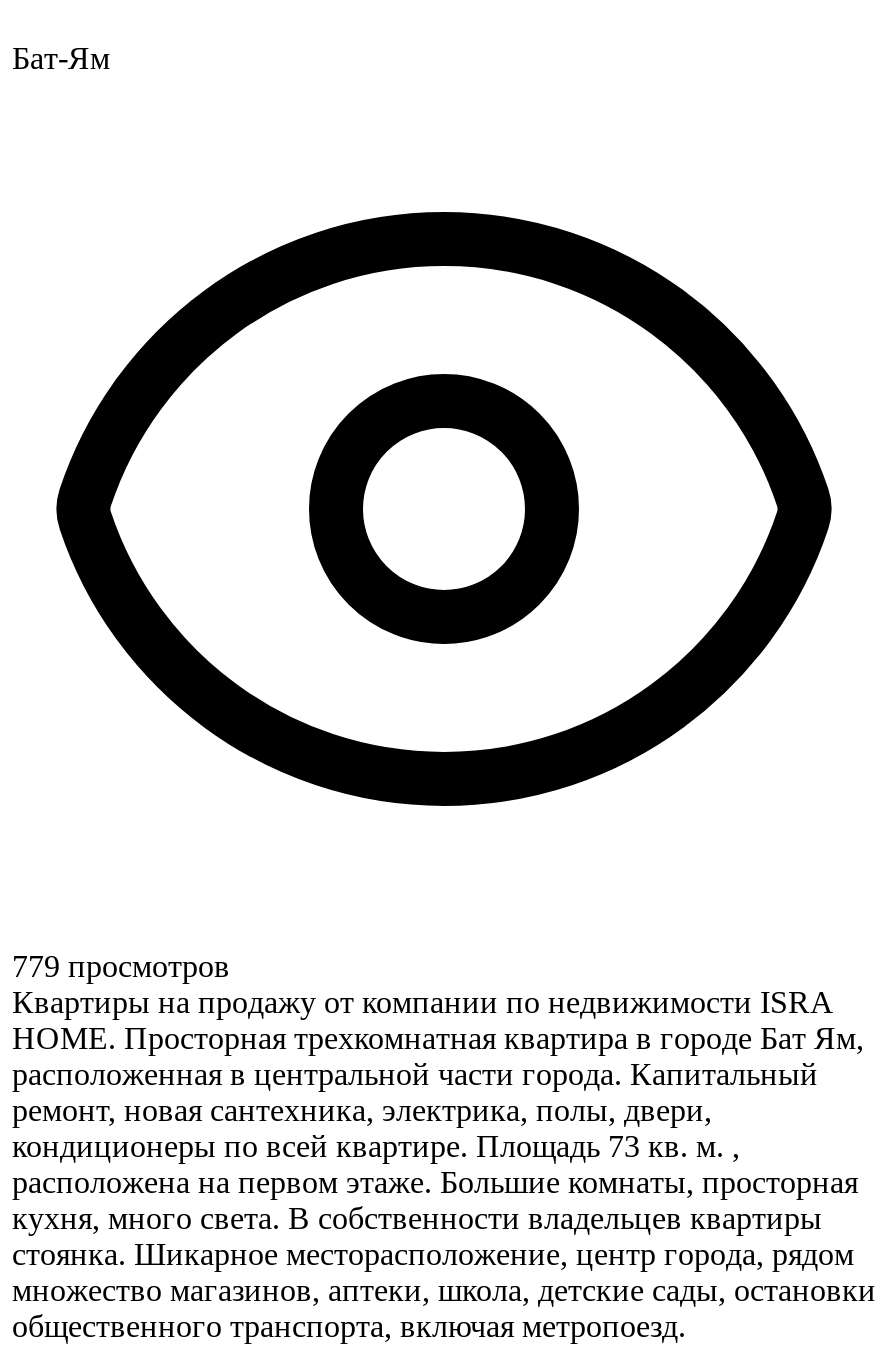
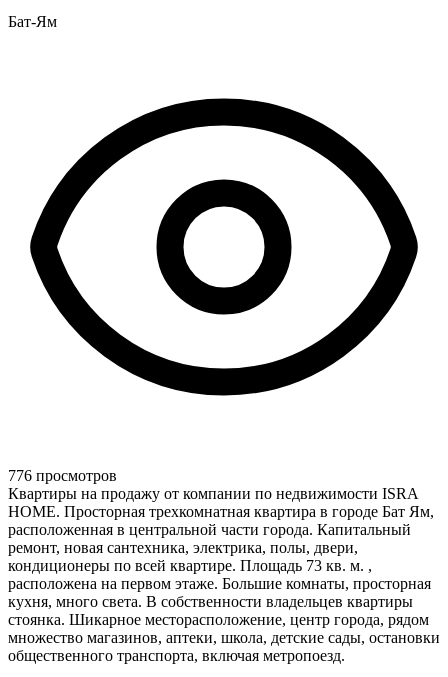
[12,950,230,984] 779 просмотров -> [8,467,117,484] 776 просмотров

